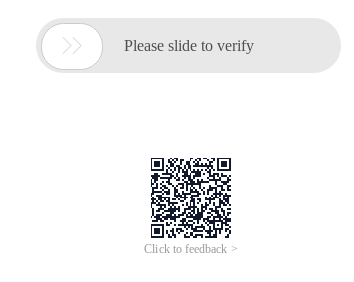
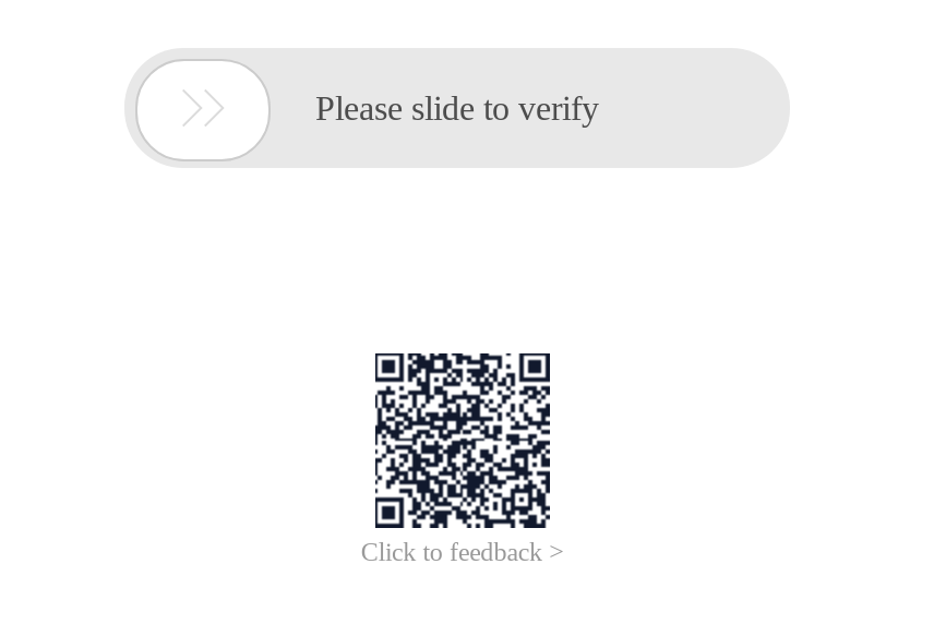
[150,157,231,239] [image] -> [373,351,550,530] [image]

